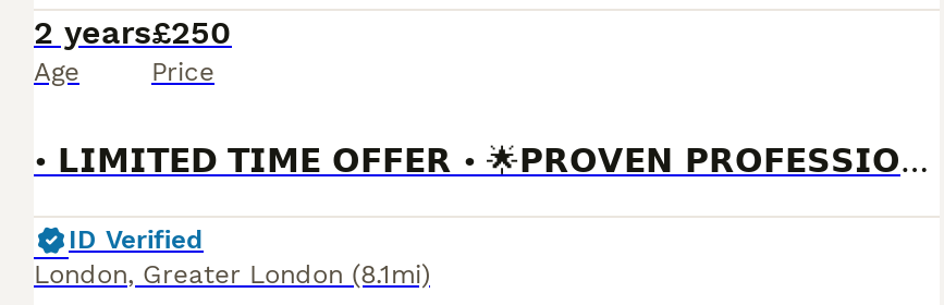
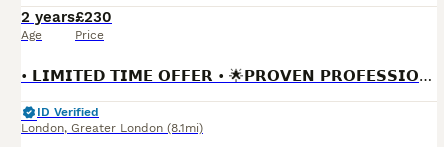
[34,13,232,52] 2 years £250 -> [21,8,112,26] 2 years £230

